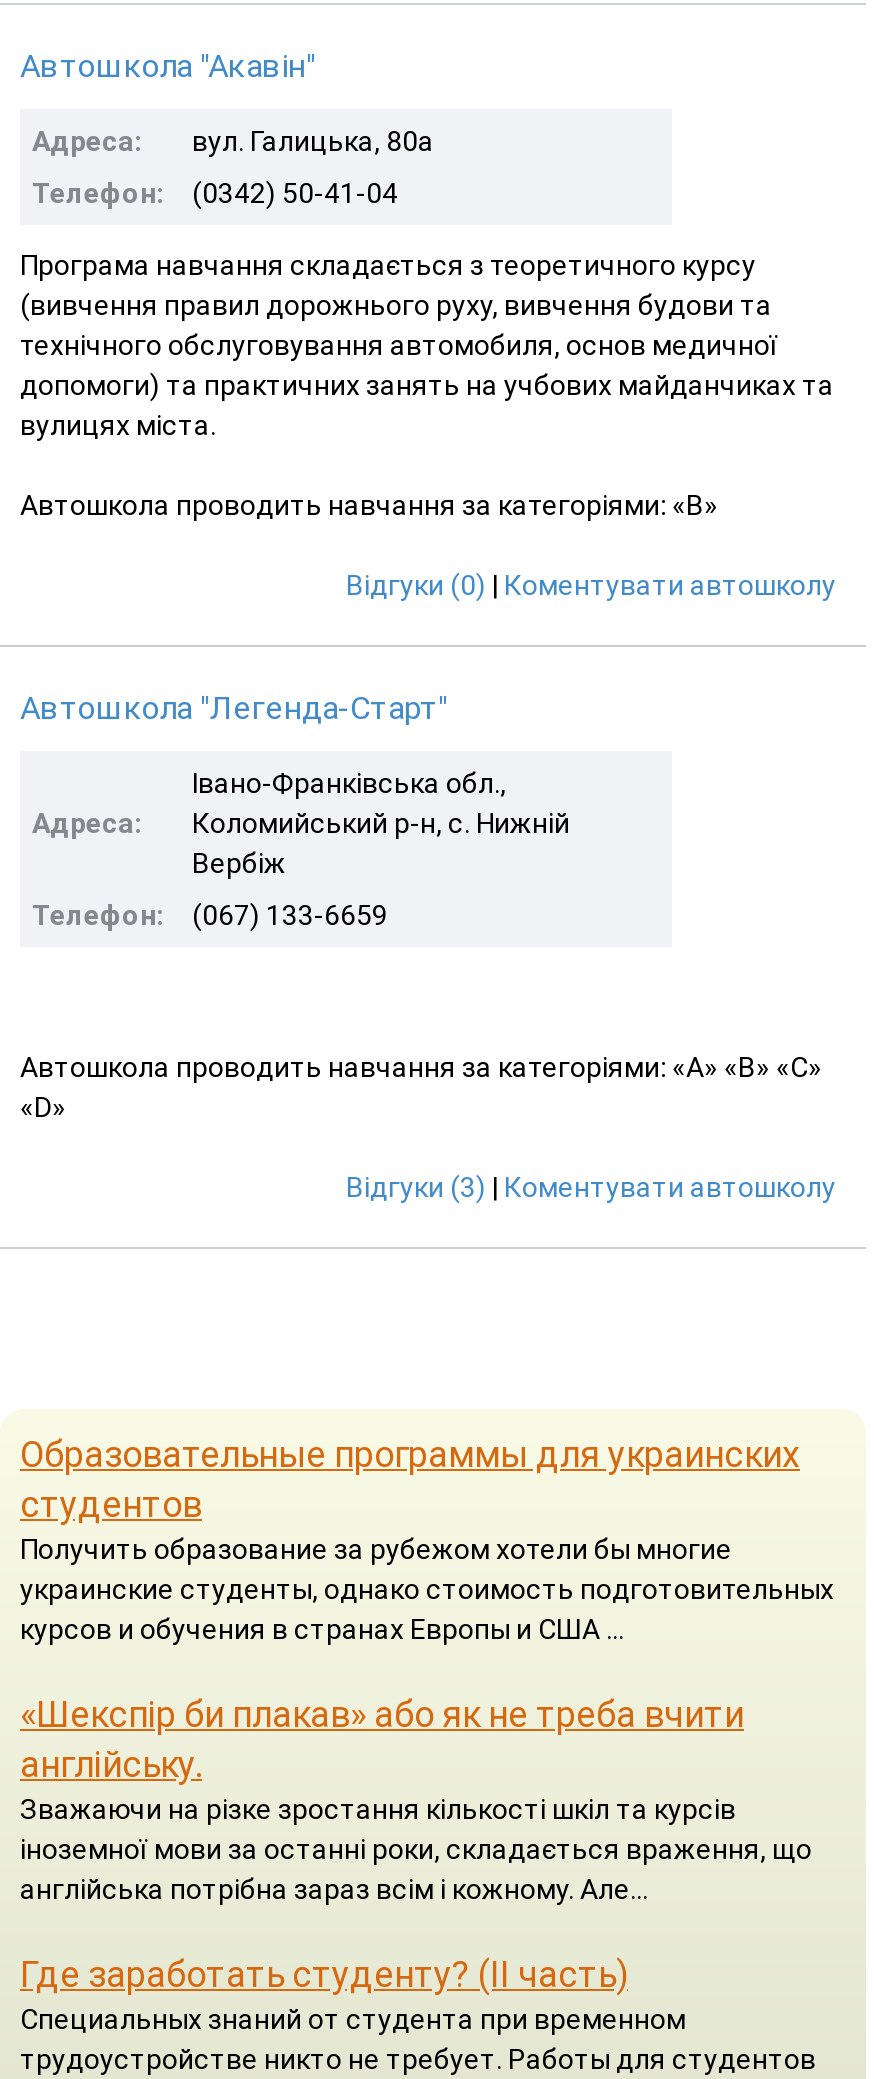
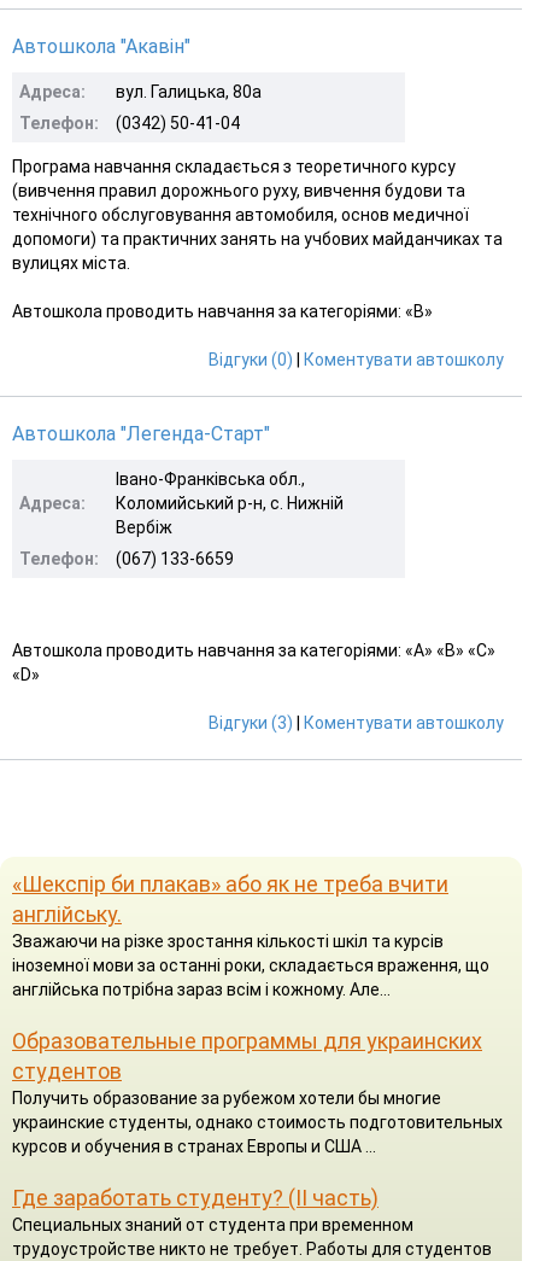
moved [20,1432,834,1644] -> [12,1028,503,1156]: Образовательные программы для украинских | студентов | Получить образование за рубежом хотели бы многие | украинские студенты, однако стоимость подготовительных | курсов и обучения в странах Европы и США ...
moved [20,1692,812,1904] -> [12,871,489,999]: «Шекспір би плакав» або як не треба вчити | англійську. | Зважаючи на різке зростання кількості шкіл та курсів | іноземної мови за останні роки, складається враження, що | англійська потрібна зараз всім і кожному. Але...

